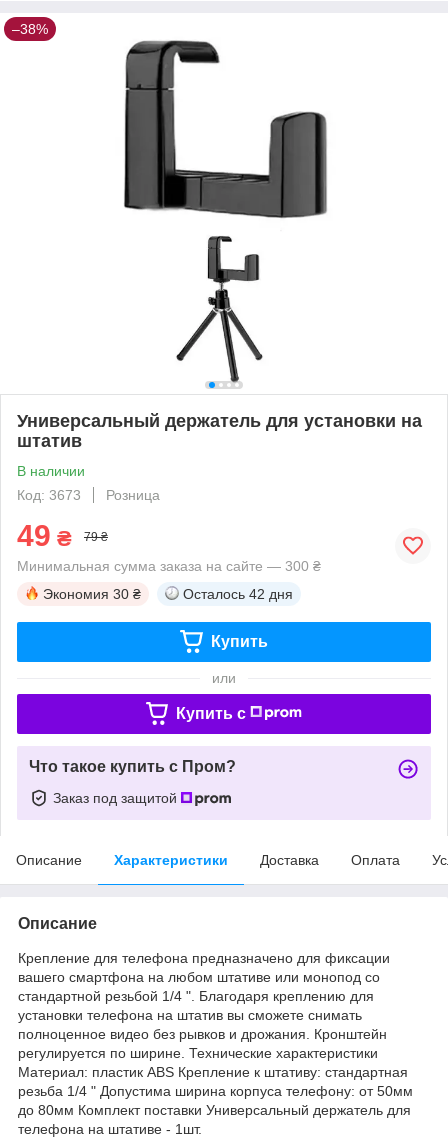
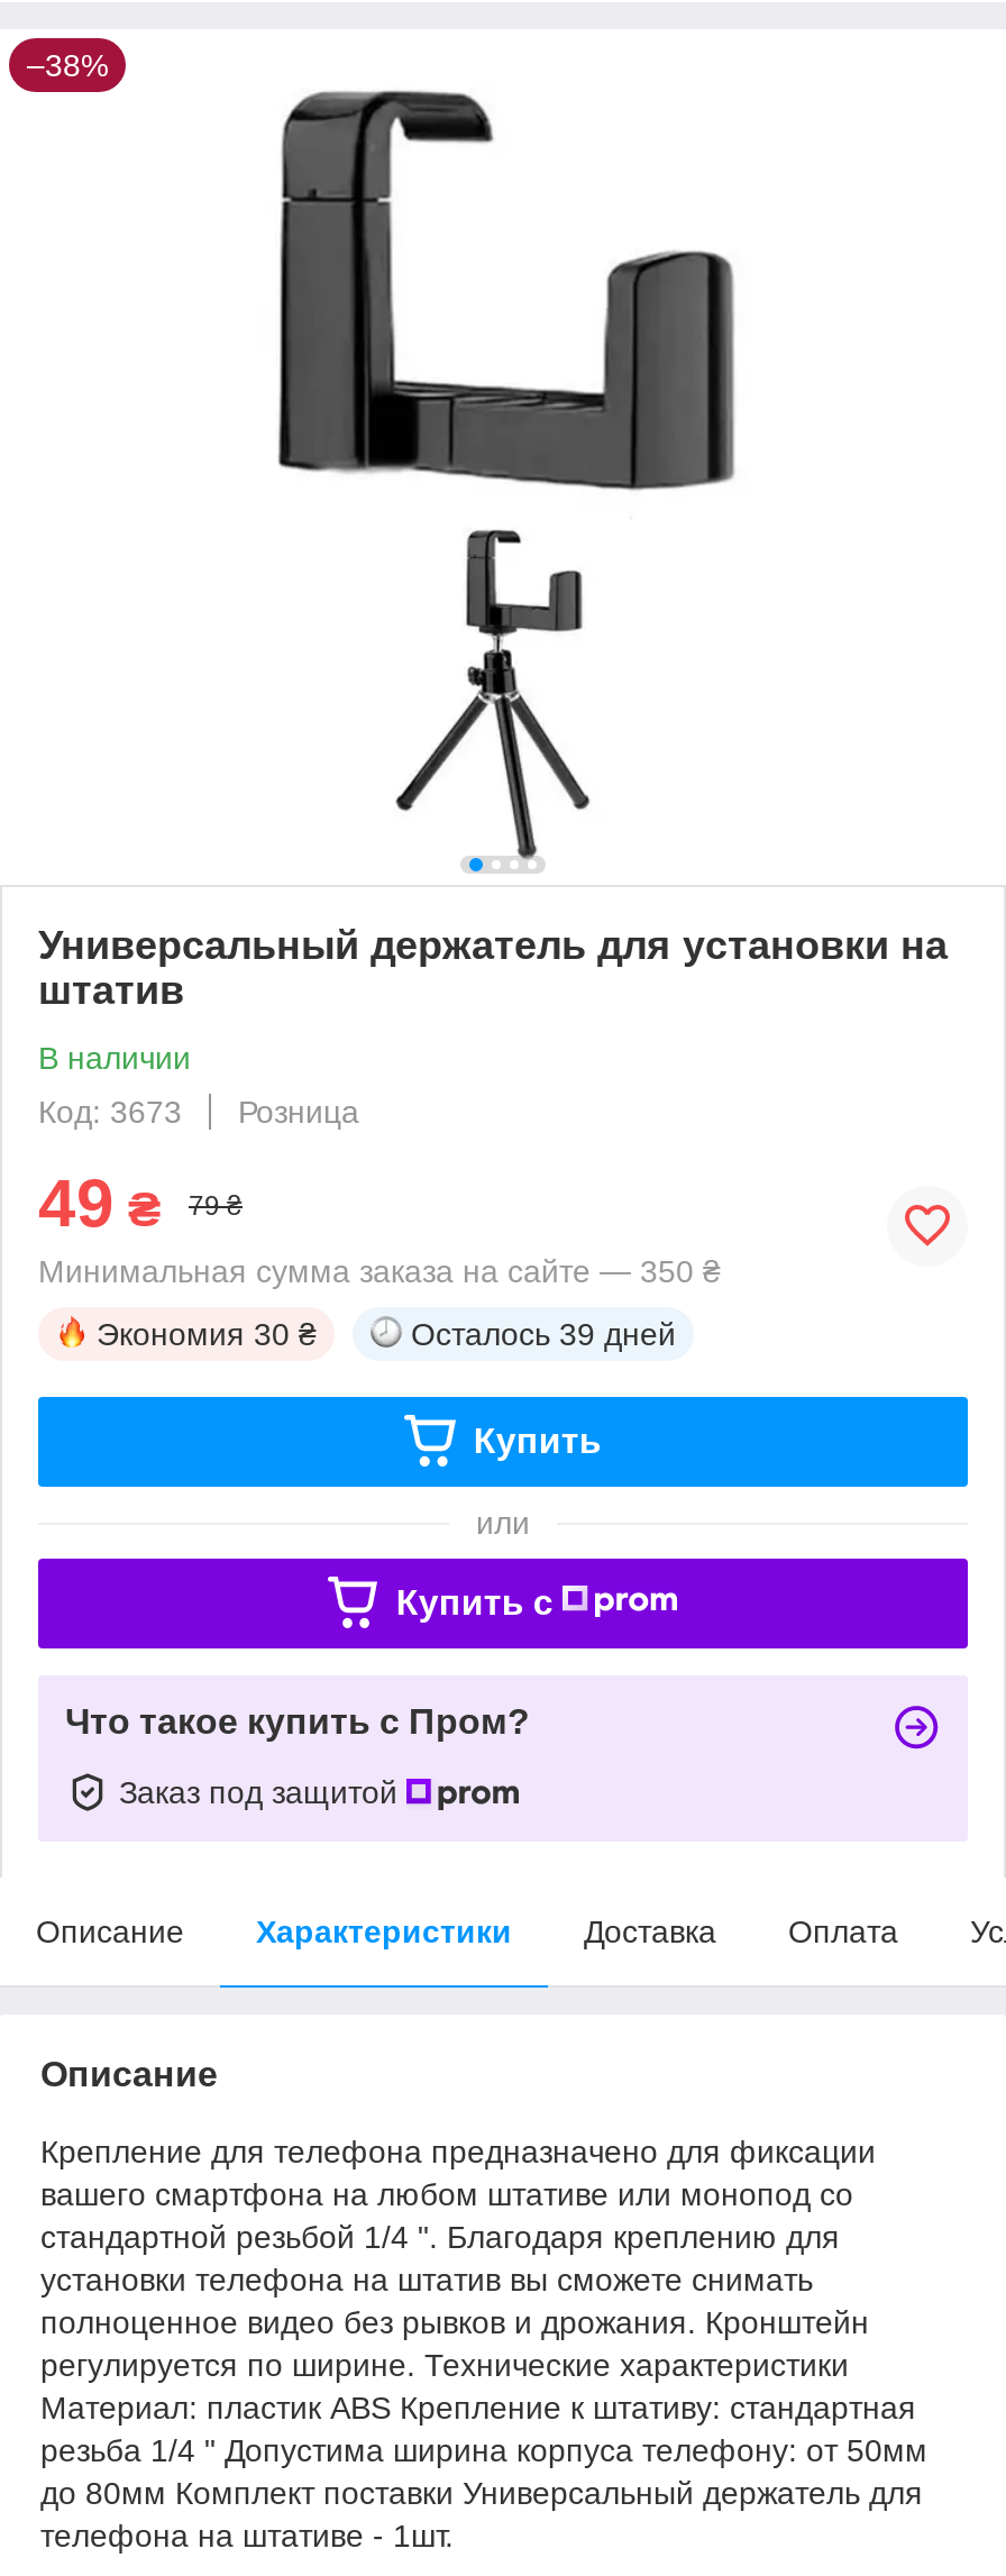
[17,558,321,574] Минимальная сумма заказа на сайте — 300 ₴ -> [38,1253,721,1289] Минимальная сумма заказа на сайте — 350 ₴
[183,586,293,602] Осталось 42 дня -> [411,1316,676,1352] Осталось 39 дней

